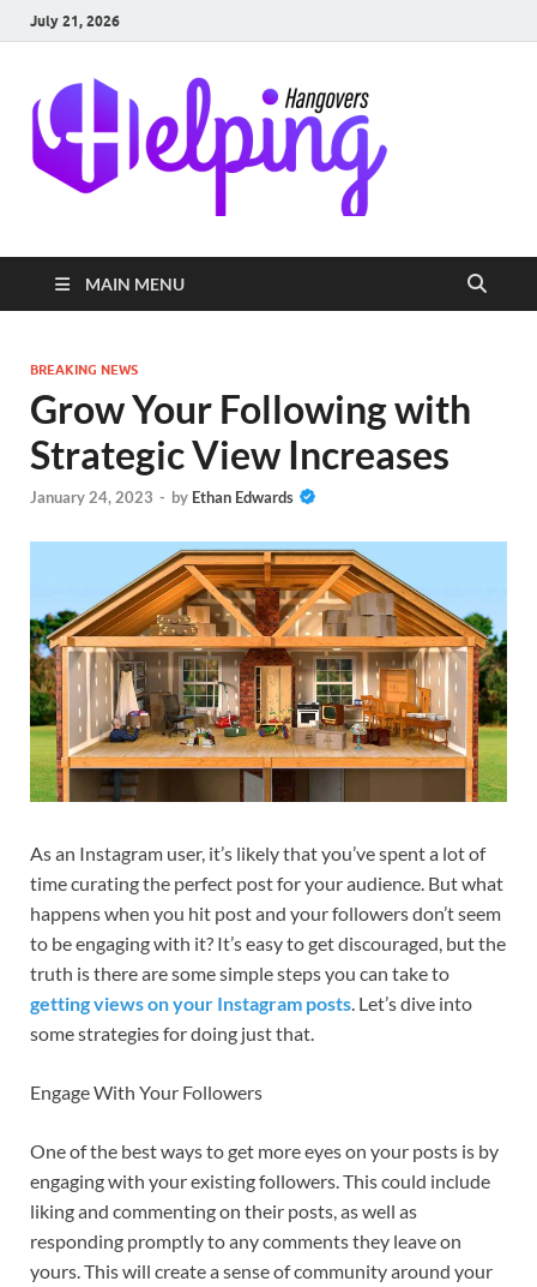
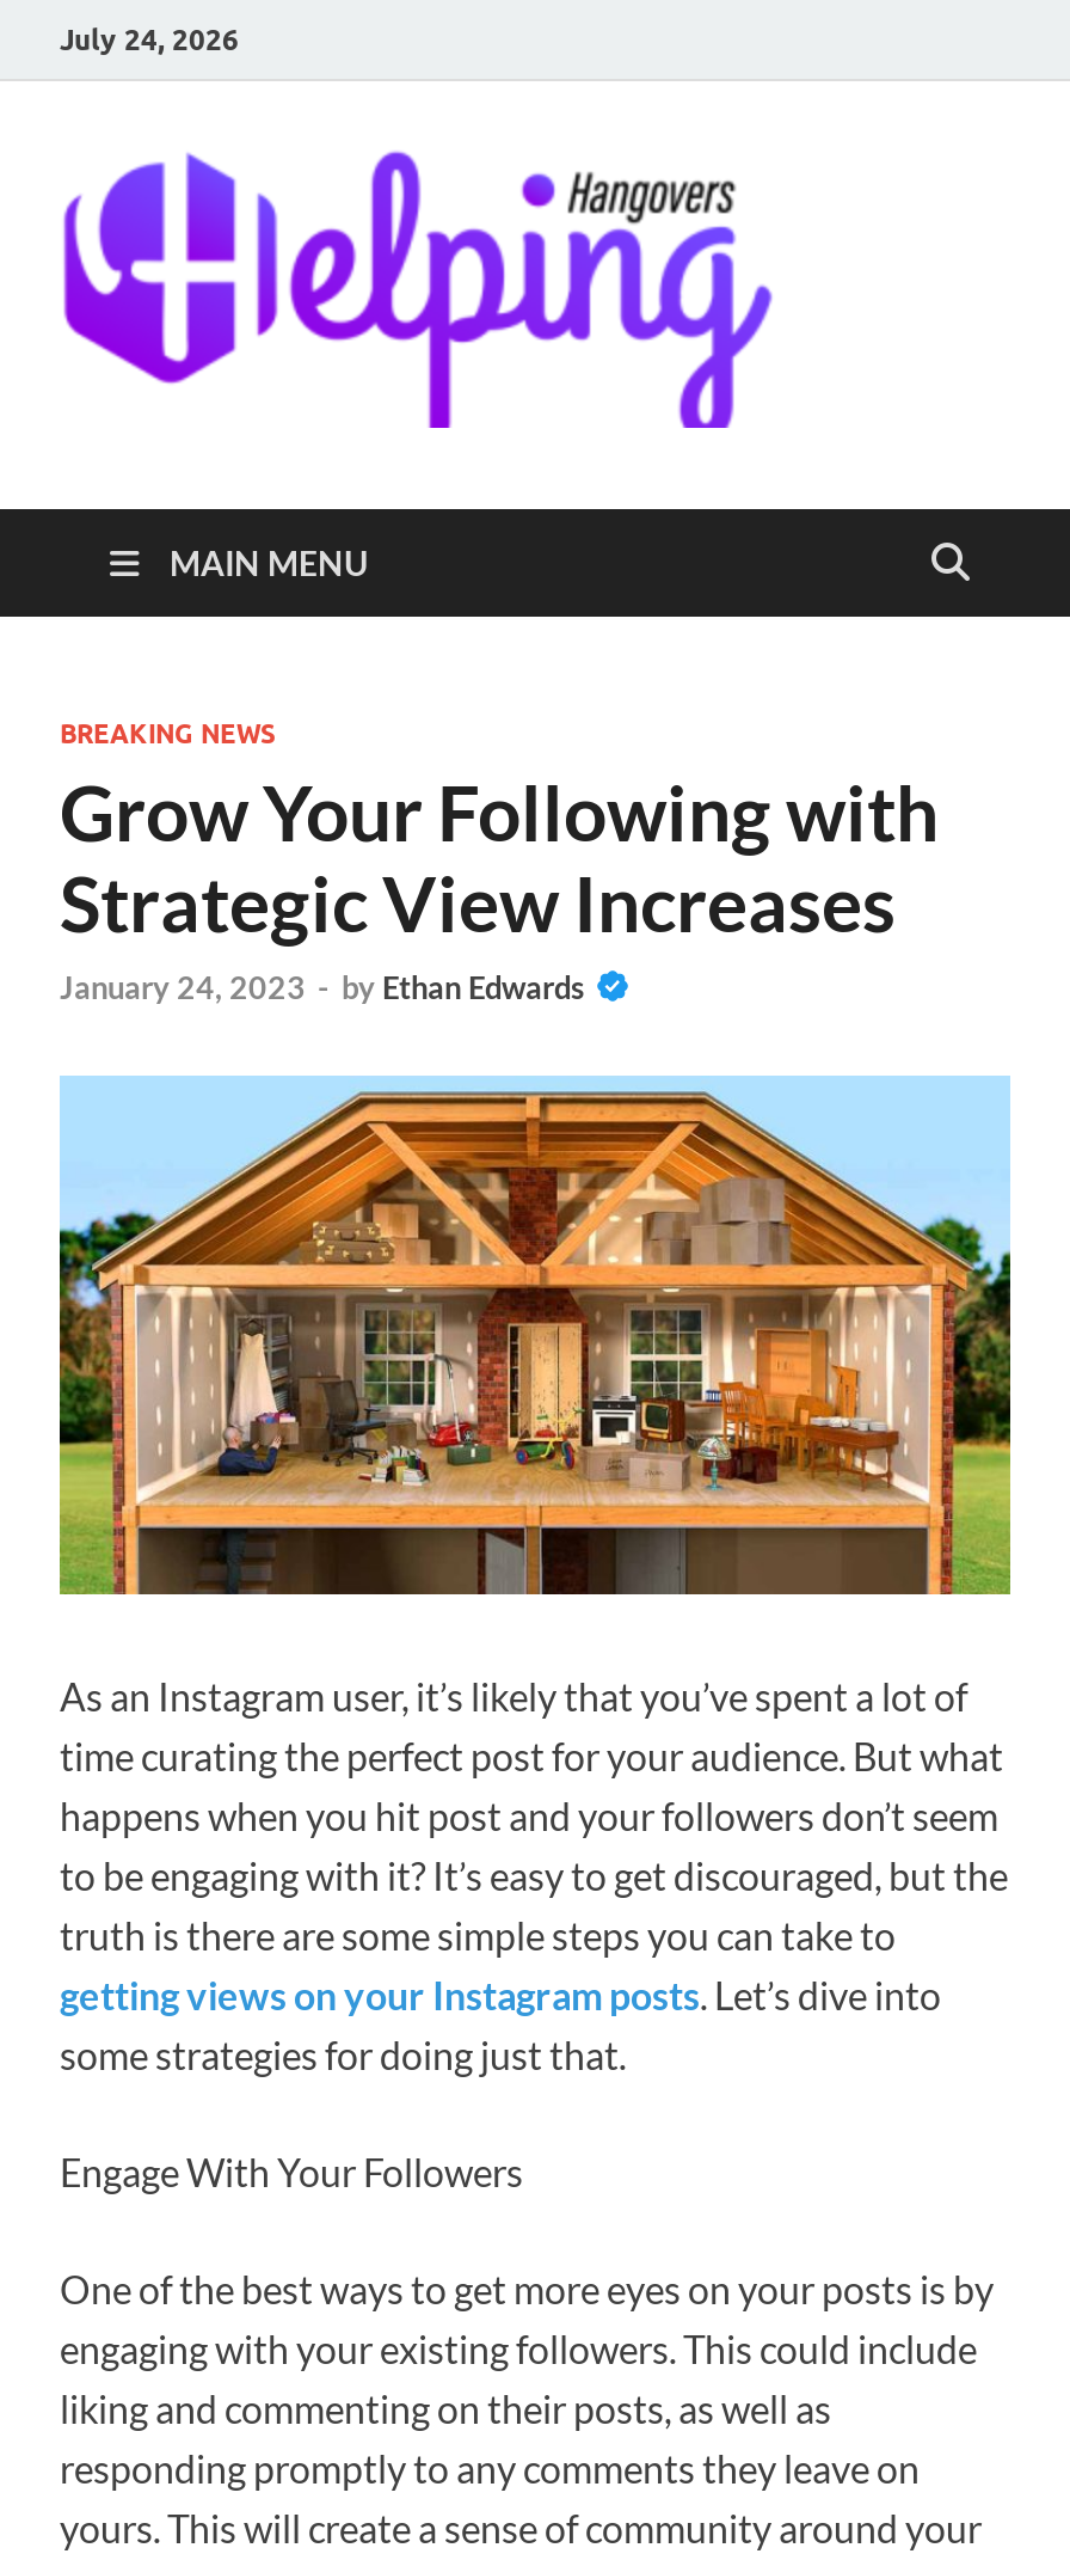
[30,11,120,29] July 21, 2026 -> [60,20,239,56] July 24, 2026

